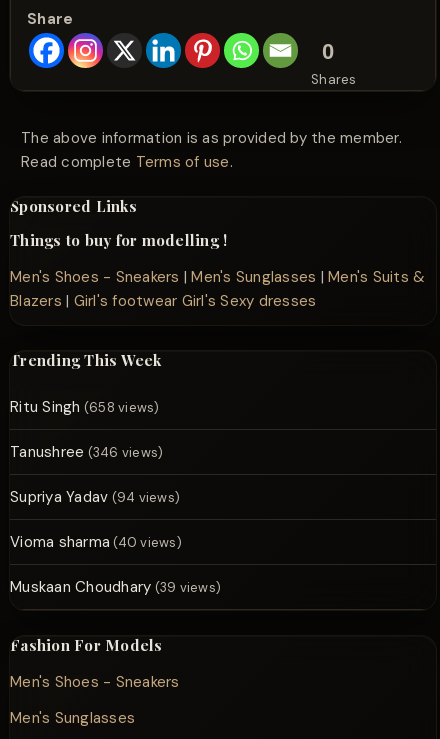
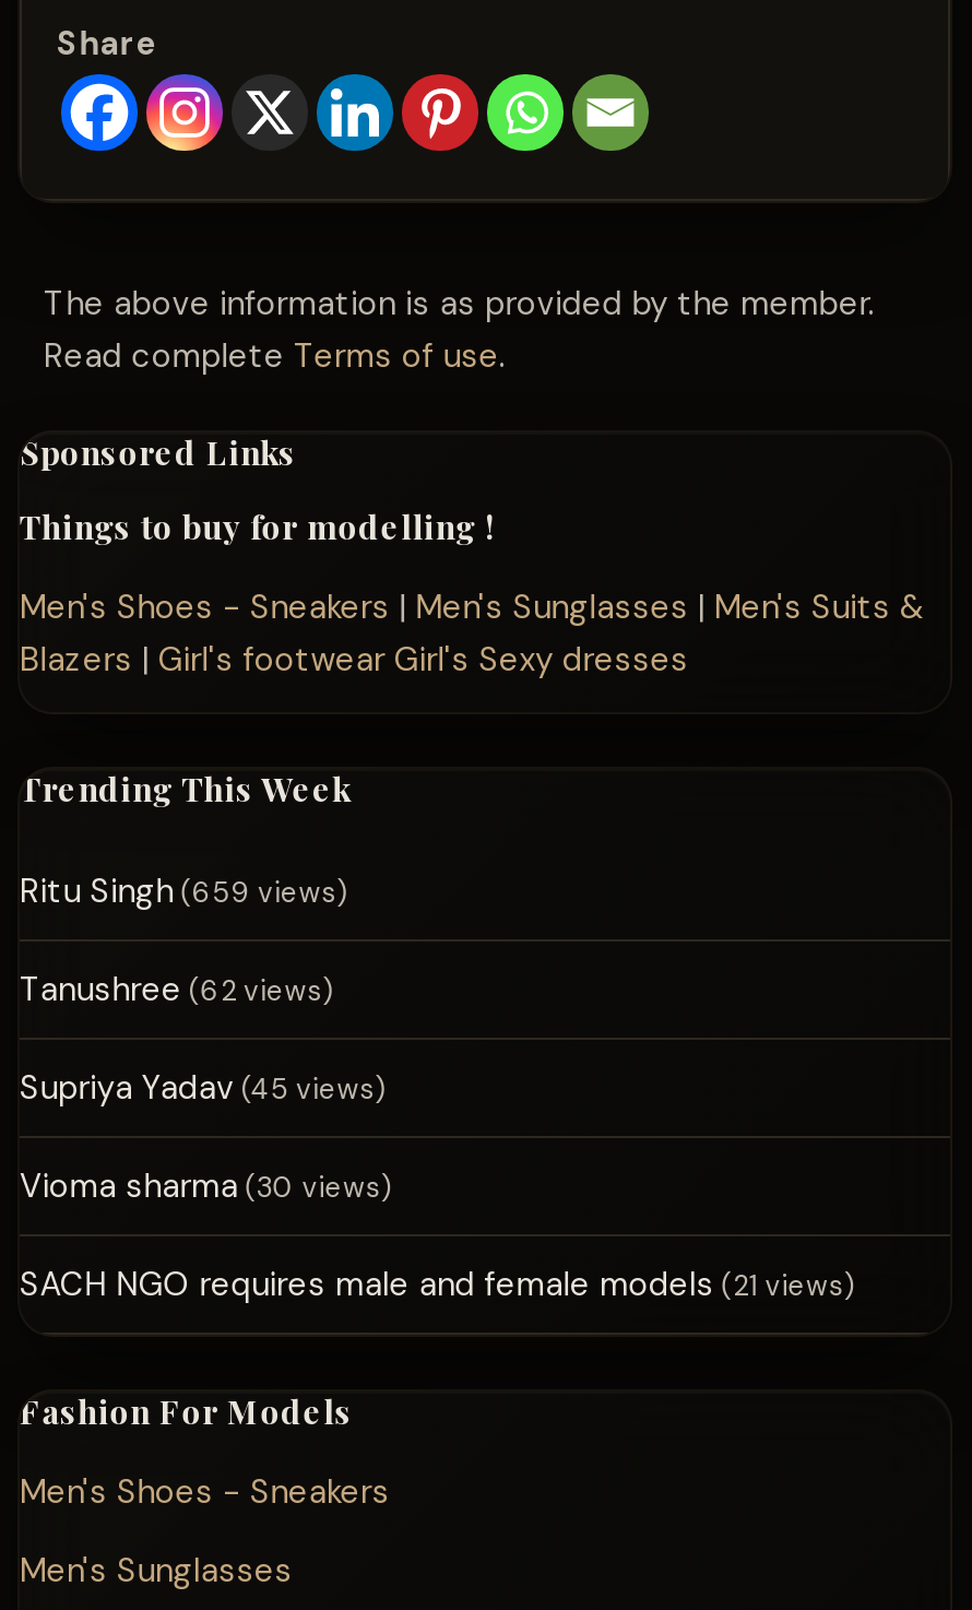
[311,39,356,88] 0 | Shares -> none
[10,397,159,417] Ritu Singh (658 views) -> [20,869,348,913] Ritu Singh (659 views)
[10,442,163,462] Tanushree (346 views) -> [20,968,334,1011] Tanushree (62 views)
[10,487,180,507] Supriya Yadav (94 views) -> [20,1066,387,1110] Supriya Yadav (45 views)
[10,532,182,552] Vioma sharma (40 views) -> [20,1164,393,1208] Vioma sharma (30 views)
[10,577,221,597] Muskaan Choudhary (39 views) -> [20,1263,856,1306] SACH NGO requires male and female models (21 views)

